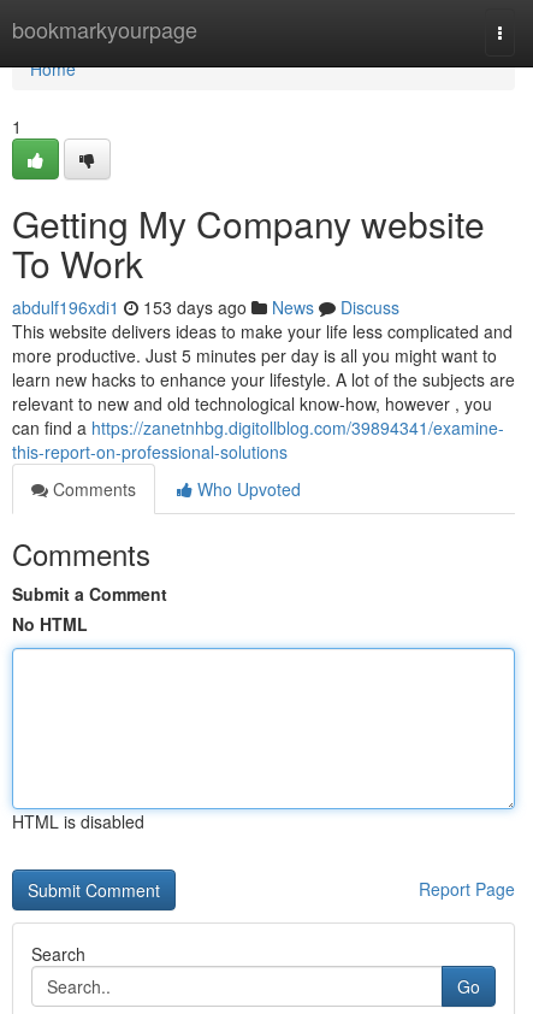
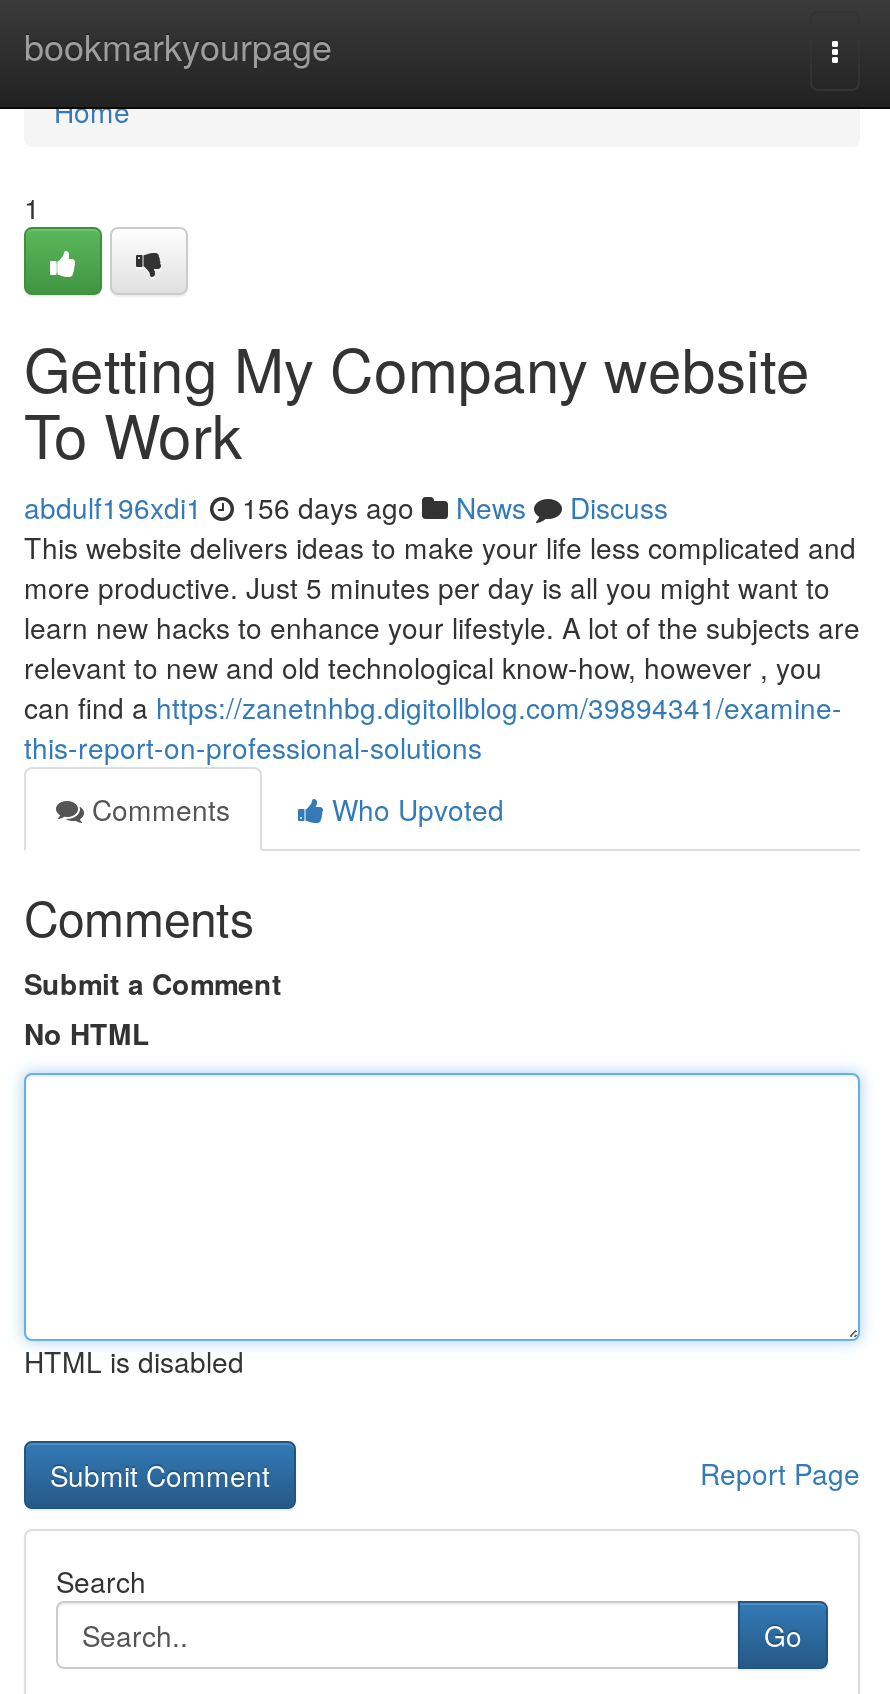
[12,295,399,319] abdulf196xdi1 153 days ago News Discuss -> [24,487,668,527] abdulf196xdi1 156 days ago News Discuss

